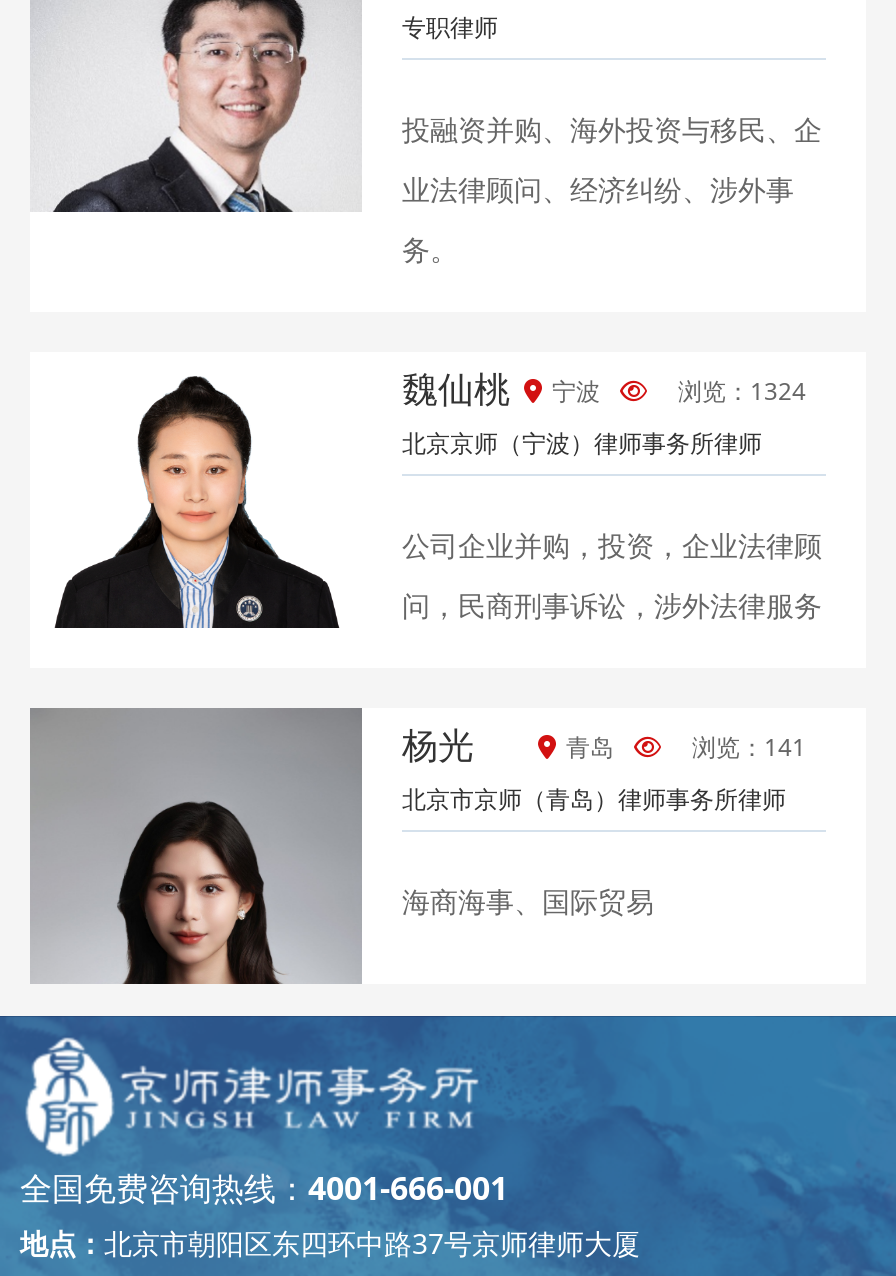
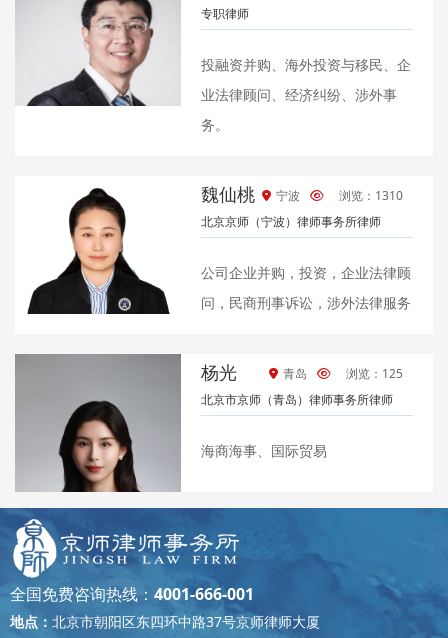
[678,374,806,408] 浏览：1324 -> [339,187,403,204] 浏览：1310
[692,730,806,764] 浏览：141 -> [346,365,403,382] 浏览：125

